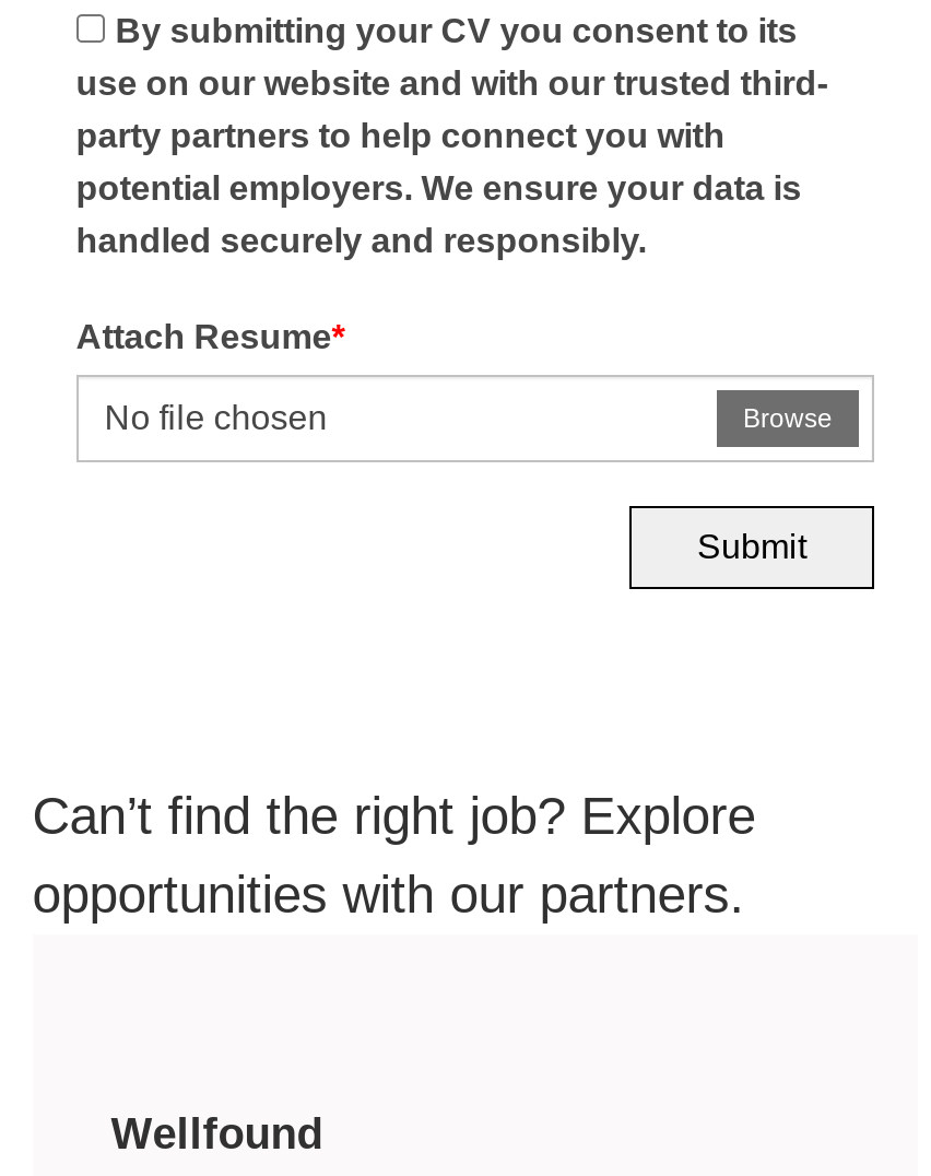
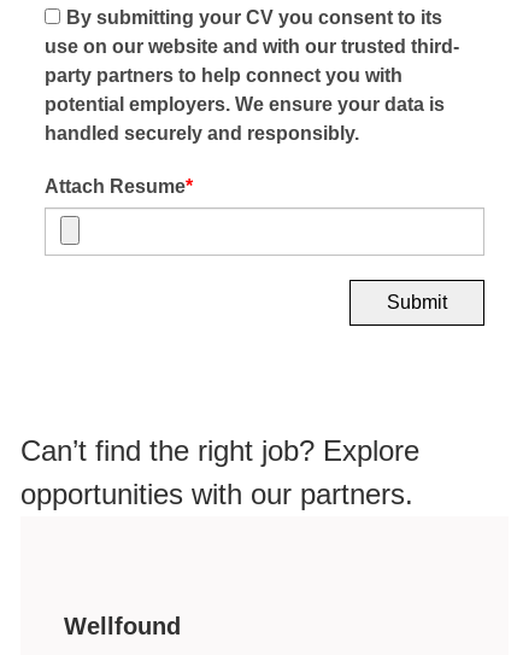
[104,400,833,437] No file chosen | Browse -> none

